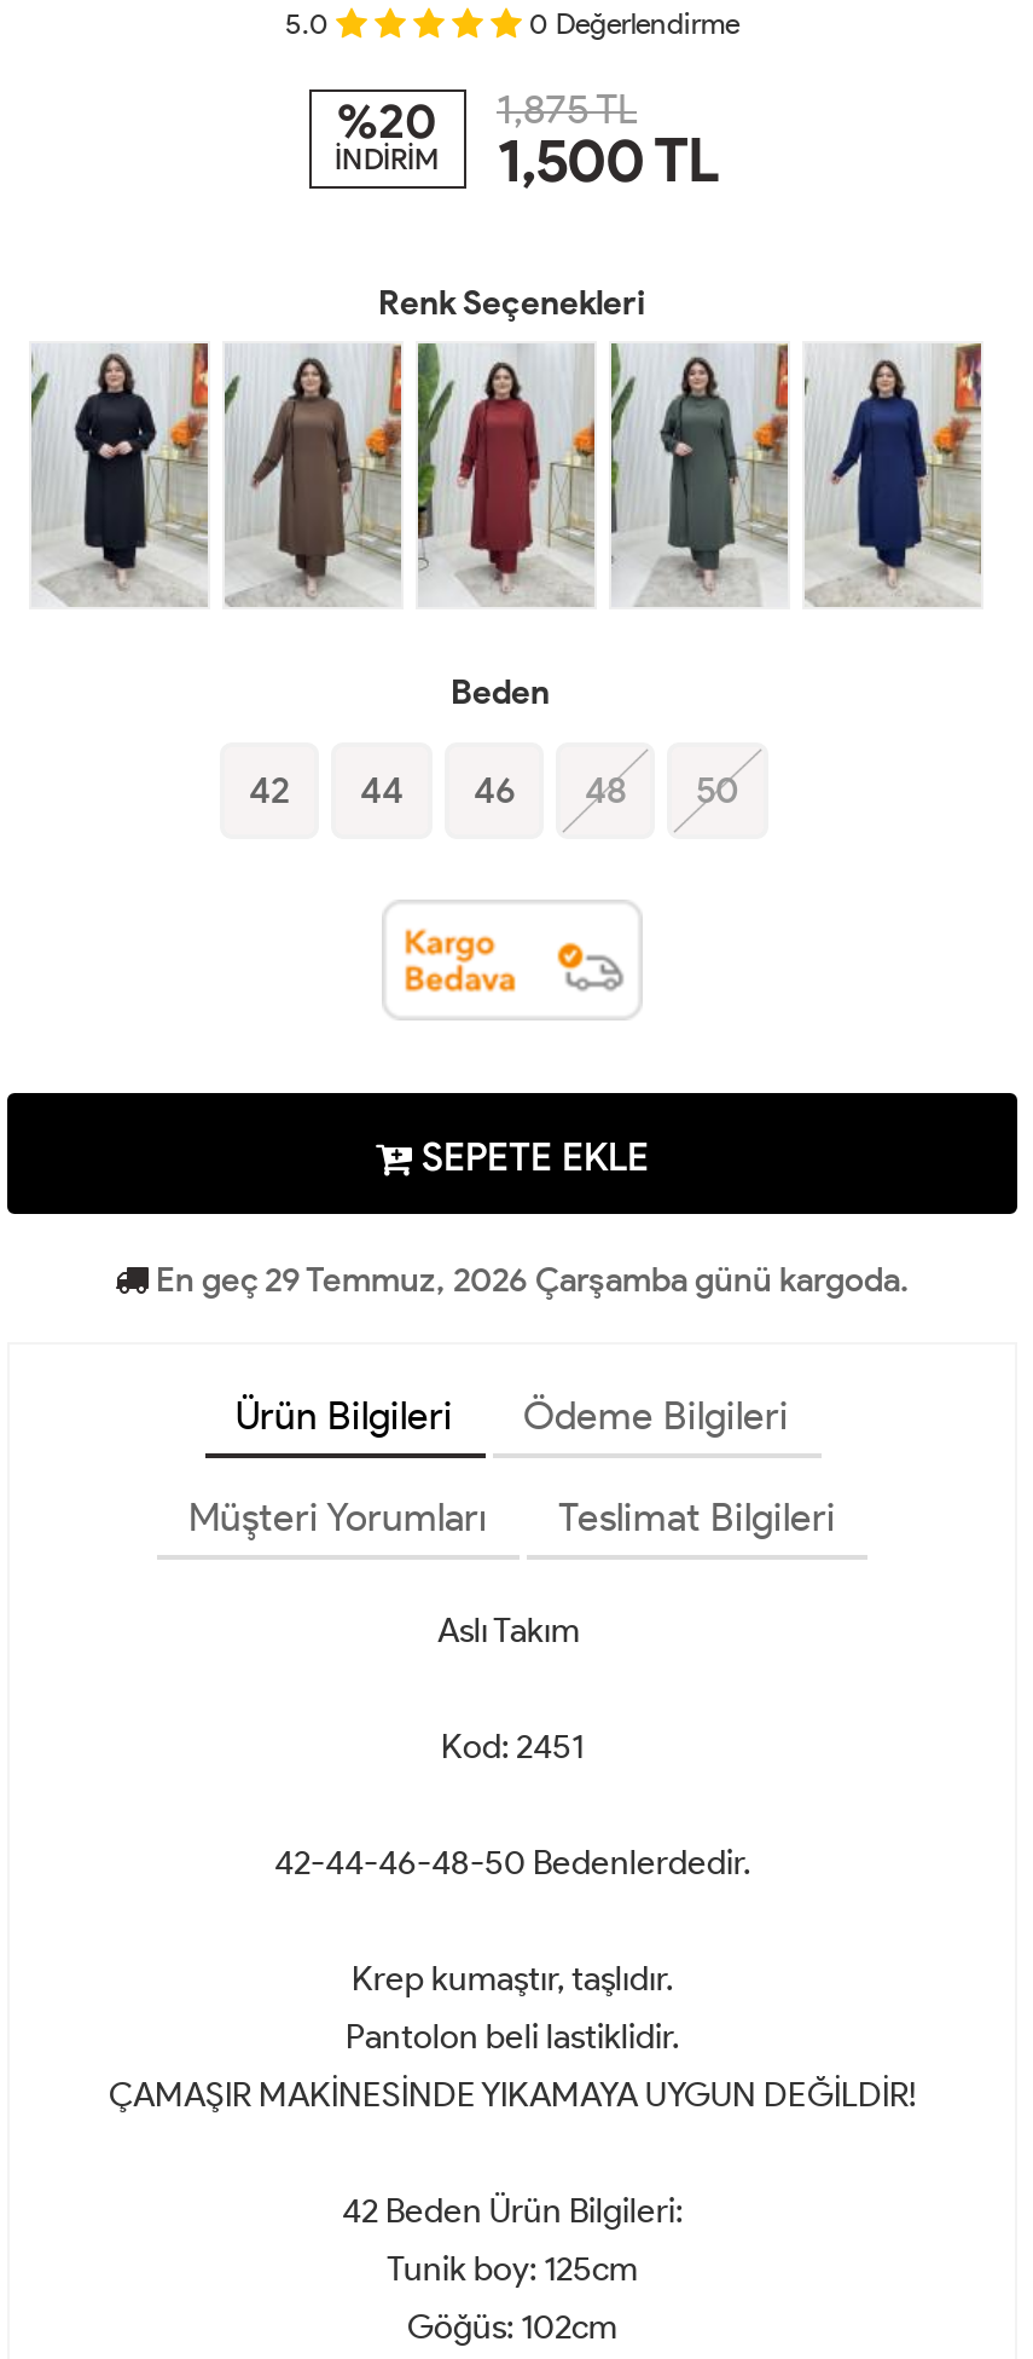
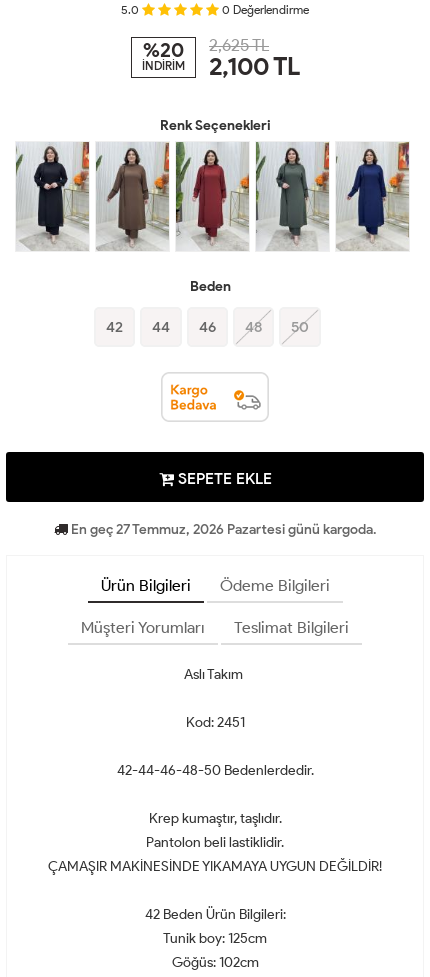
[337,84,637,150] %20 1,875 TL -> [143,35,269,62] %20 2,625 TL
[335,123,716,196] İNDİRİM 1,500TL -> [142,51,299,81] İNDİRİM 2,100TL
[149,1261,910,1302] En geç 29 Temmuz, 2026 Çarşamba günü kargoda. -> [67,521,376,538] En geç 27 Temmuz, 2026 Pazartesi günü kargoda.

